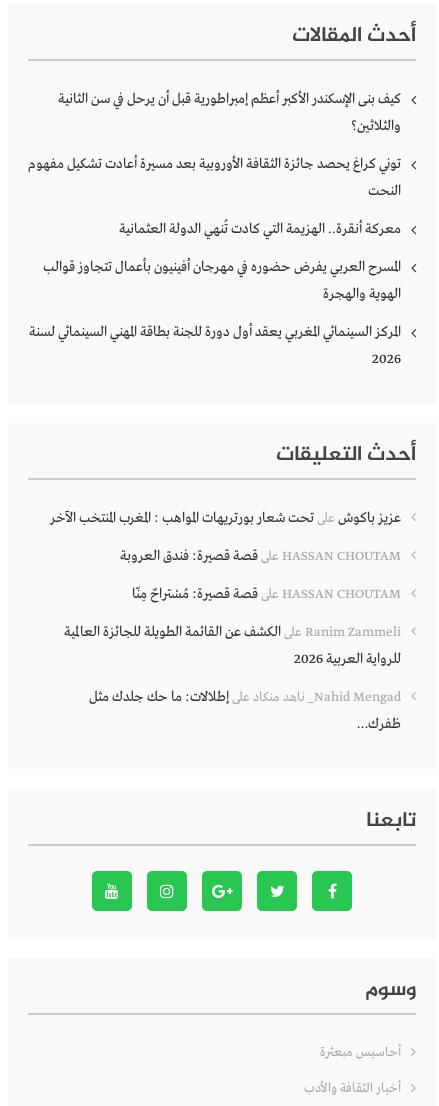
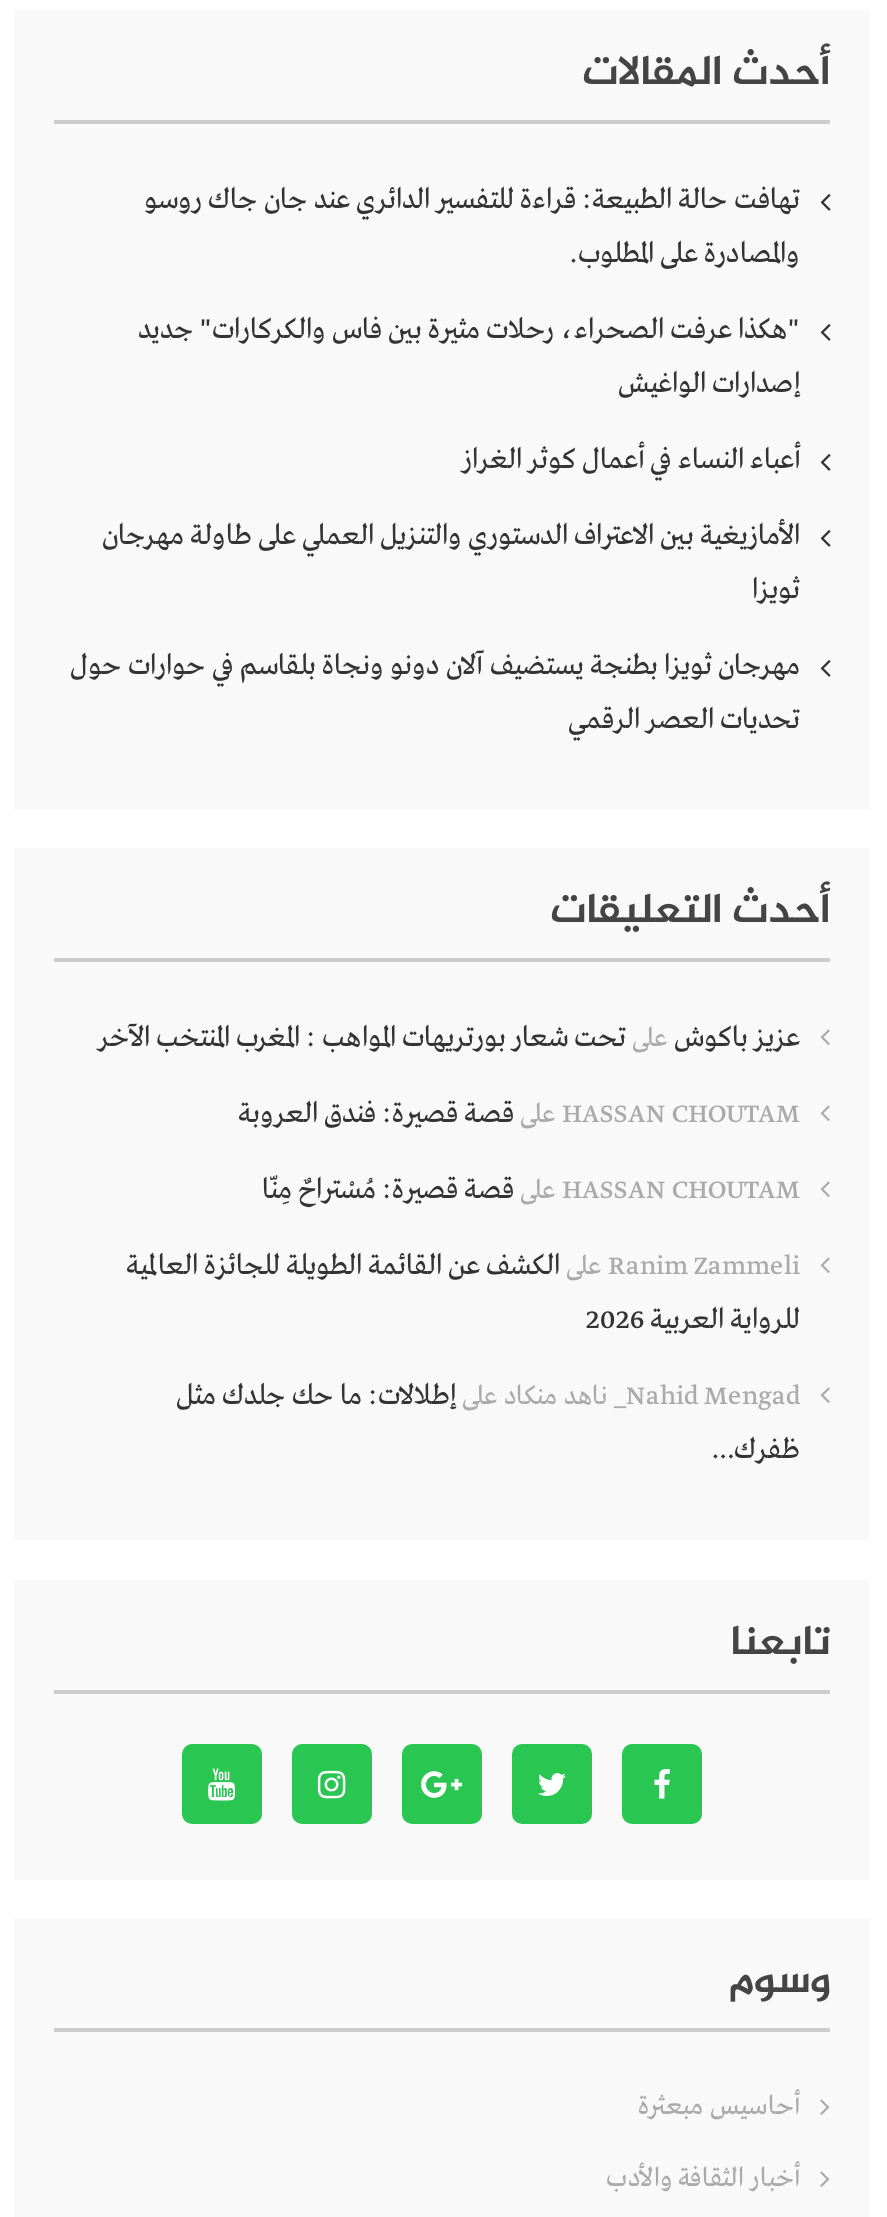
[58,90,401,108] كيف بنى الإسكندر الأكبر أعظم إمبراطورية قبل أن يرحل في سن الثانية -> [144,181,800,217] تهافت حالة الطبيعة: قراءة للتفسير الدائري عند جان جاك روسو
[351,117,401,135] والثلاثين؟ -> [570,235,800,271] والمصادرة على المطلوب.
[28,155,401,173] توني كراغ يحصد جائزة الثقافة الأوروبية بعد مسيرة أعادت تشكيل مفهوم -> [138,311,800,347] "هكذا عرفت الصحراء، رحلات مثيرة بين فاس والكركارات" جديد
[368,182,401,200] النحت -> [618,365,800,401] إصدارات الواغيش
[119,220,401,238] معركة أنقرة.. الهزيمة التي كادت تُنهي الدولة العثمانية -> [462,441,800,477] أعباء النساء في أعمال كوثر الغراز
[43,258,401,276] المسرح العربي يفرض حضوره في مهرجان أفينيون بأعمال تتجاوز قوالب -> [102,517,800,553] الأمازيغية بين الاعتراف الدستوري والتنزيل العملي على طاولة مهرجان
[323,285,401,303] الهوية والهجرة -> [752,571,800,607] ثويزا
[29,323,401,341] المركز السينمائي المغربي يعقد أول دورة للجنة بطاقة المهني السينمائي لسنة -> [70,647,800,683] مهرجان ثويزا بطنجة يستضيف آلان دونو ونجاة بلقاسم في حوارات حول
[372,350,401,368] 2026 -> [568,701,800,737] تحديات العصر الرقمي

